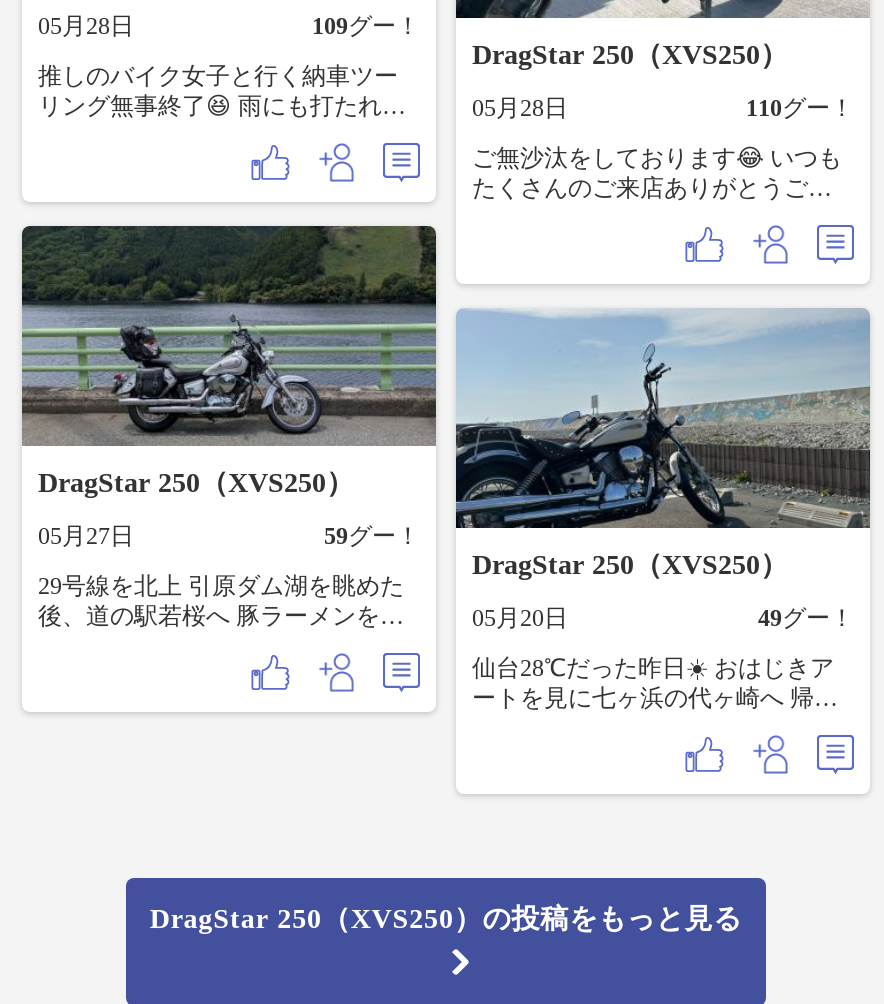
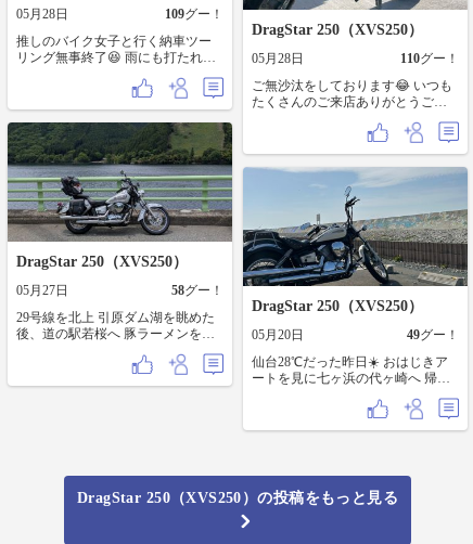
[324,522,420,550] 59グー！ -> [171,283,223,298] 58グー！

